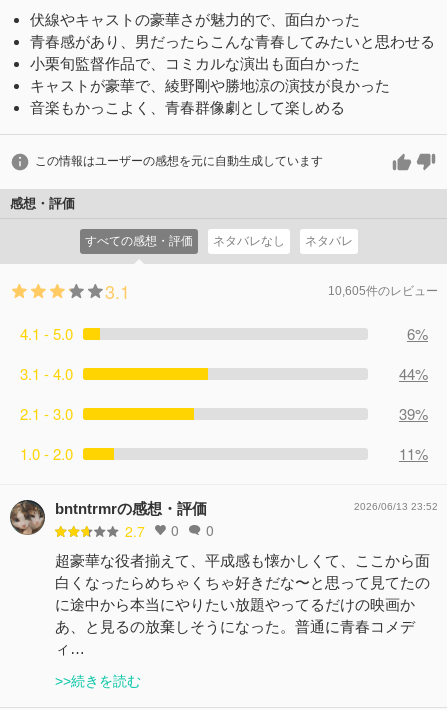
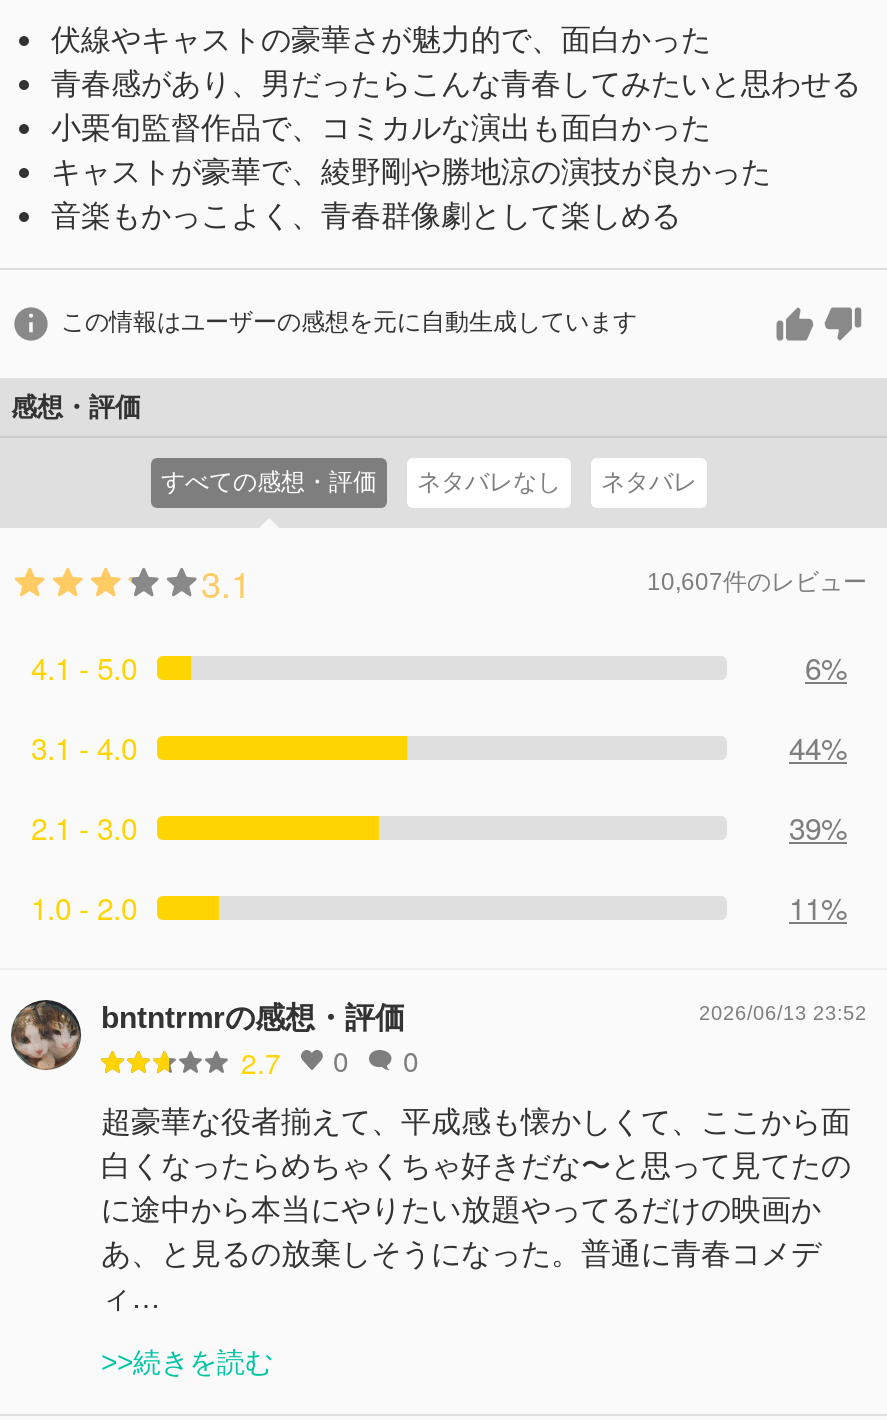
[328,284,438,298] 10,605件のレビュー -> [647,568,867,596] 10,607件のレビュー

